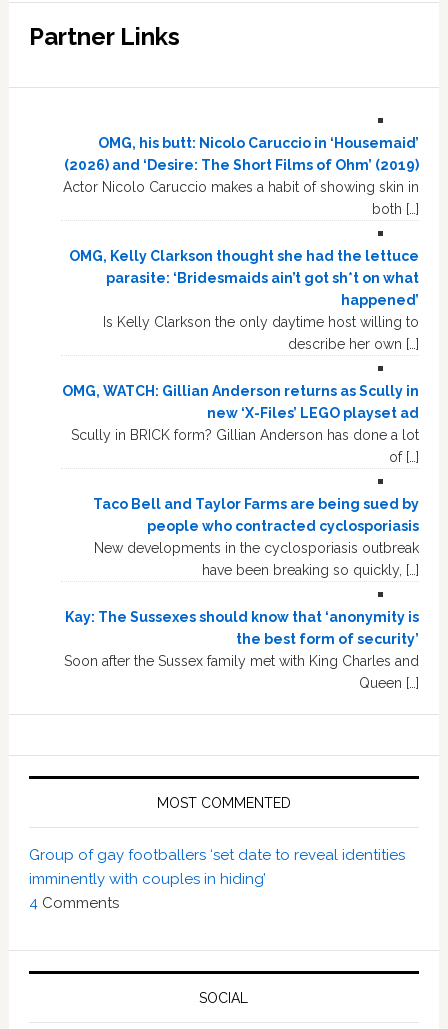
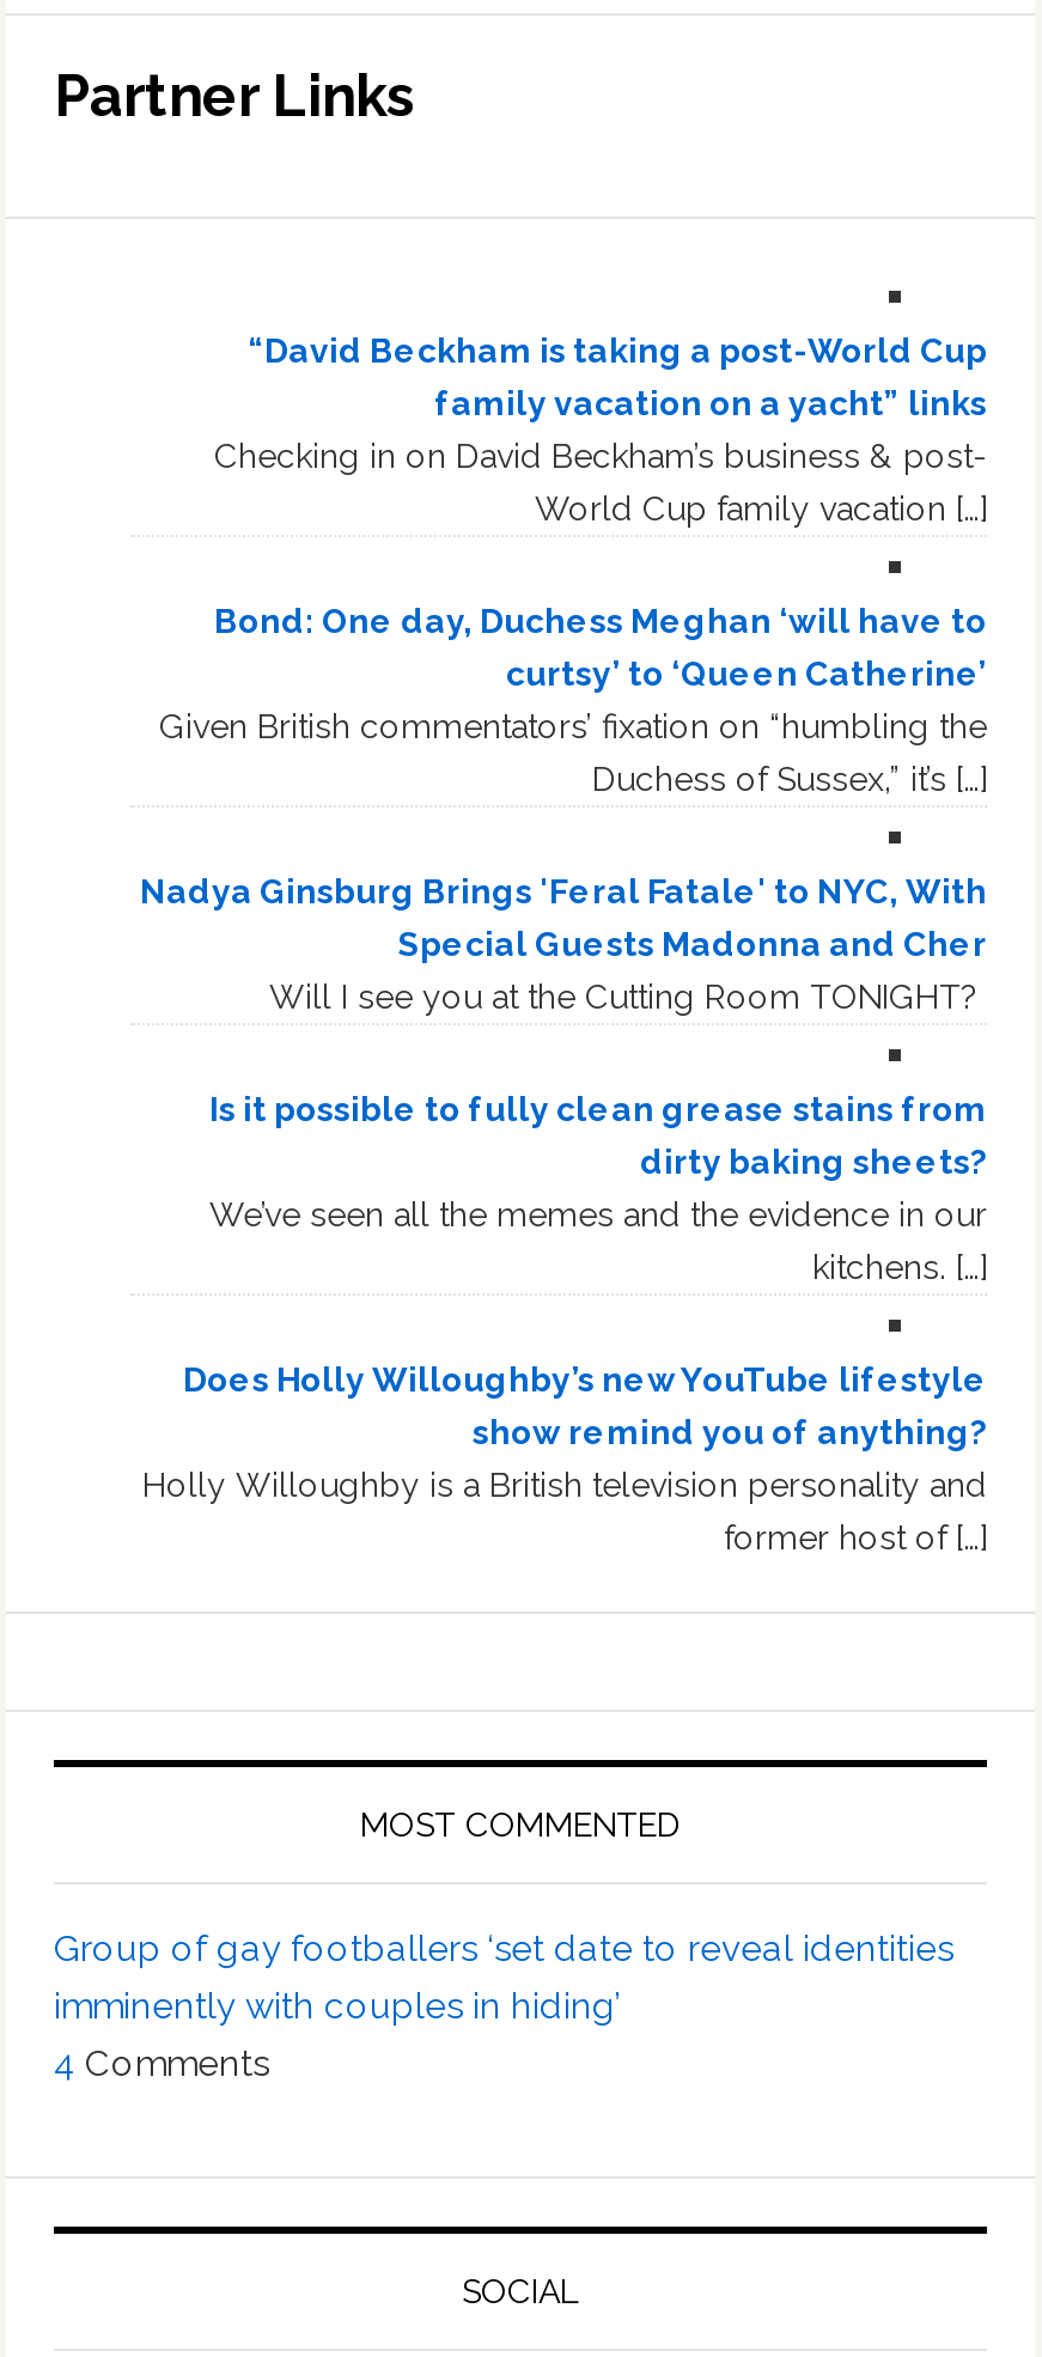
[63,135,419,217] OMG, his butt: Nicolo Caruccio in ‘Housemaid’ | (2026) and ‘Desire: The Short Films of Ohm’ (2019) | Actor Nicolo Caruccio makes a habit of showing skin in | both […] -> [214,330,987,527] “David Beckham is taking a post-World Cup | family vacation on a yacht” links | Checking in on David Beckham’s business & post- | World Cup family vacation […]
[69,248,419,352] OMG, Kelly Clarkson thought she had the lettuce | parasite: ‘Bridesmaids ain’t got sh*t on what | happened’ | Is Kelly Clarkson the only daytime host willing to | describe her own […] -> [159,601,987,797] Bond: One day, Duchess Meghan ‘will have to | curtsy’ to ‘Queen Catherine’ | Given British commentators’ fixation on “humbling the | Duchess of Sussex,” it’s […]
[62,383,419,465] OMG, WATCH: Gillian Anderson returns as Scully in | new ‘X-Files’ LEGO playset ad | Scully in BRICK form? Gillian Anderson has done a lot | of […] -> [140,871,987,1015] Nadya Ginsburg Brings 'Feral Fatale' to NYC, With | Special Guests Madonna and Cher | Will I see you at the Cutting Room TONIGHT?
[93,496,419,578] Taco Bell and Taylor Farms are being sued by | people who contracted cyclosporiasis | New developments in the cyclosporiasis outbreak | have been breaking so quickly, […] -> [209,1089,987,1285] Is it possible to fully clean grease stains from | dirty baking sheets? | We’ve seen all the memes and the evidence in our | kitchens. […]
[64,609,419,691] Kay: The Sussexes should know that ‘anonymity is | the best form of security’ | Soon after the Sussex family met with King Charles and | Queen […] -> [142,1359,987,1556] Does Holly Willoughby’s new YouTube lifestyle | show remind you of anything? | Holly Willoughby is a British television personality and | former host of […]

